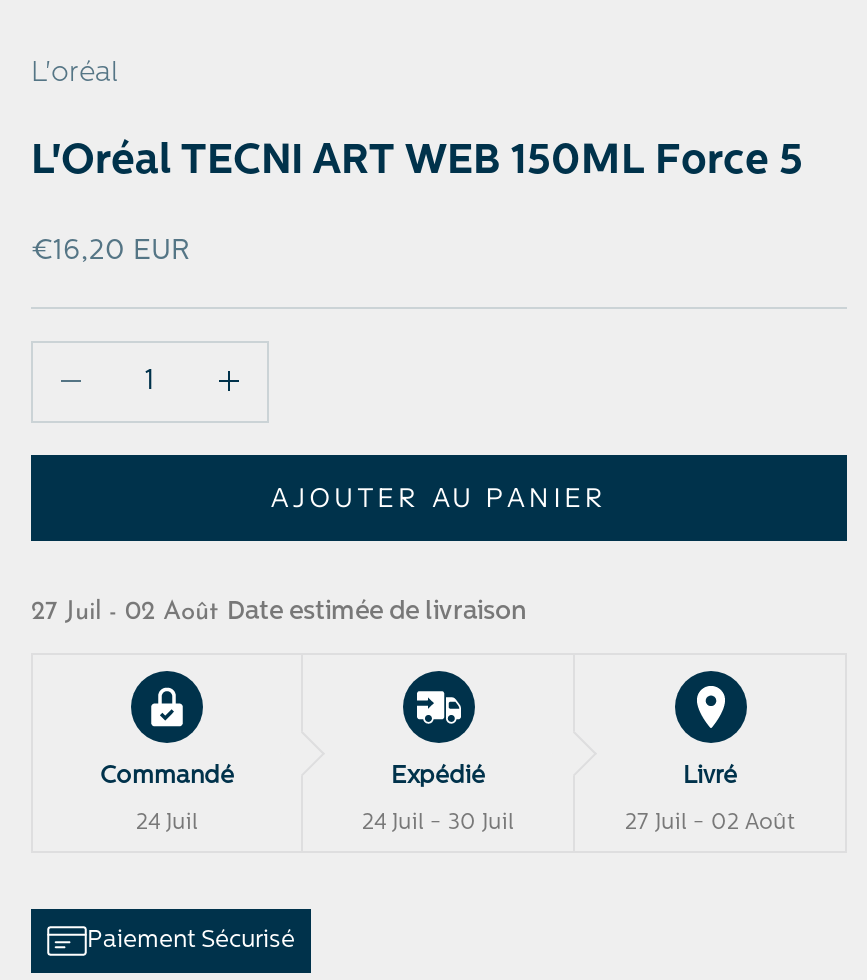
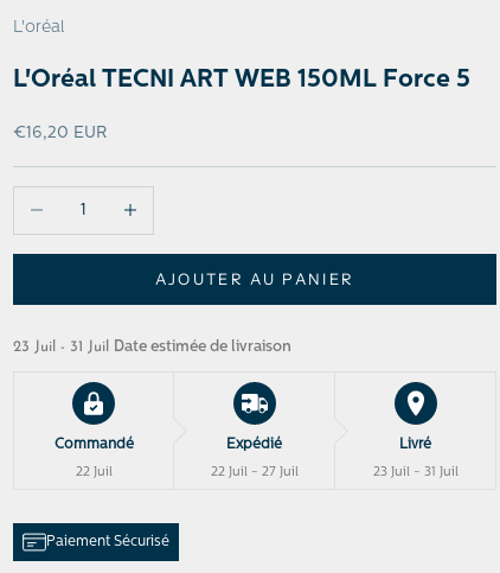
[31,600,527,626] 27 Juil - 02 Août Date estimée de livraison -> [13,340,291,355] 23 Juil - 31 Juil Date estimée de livraison
[136,814,198,836] 24 Juil -> [75,467,112,480] 22 Juil
[362,814,514,836] 24 Juil - 30 Juil -> [210,467,298,480] 22 Juil - 27 Juil
[625,814,795,836] 27 Juil - 02 Août -> [373,467,458,480] 23 Juil - 31 Juil

